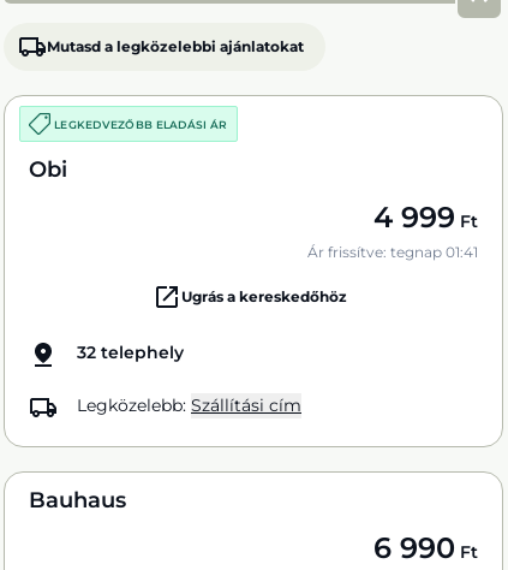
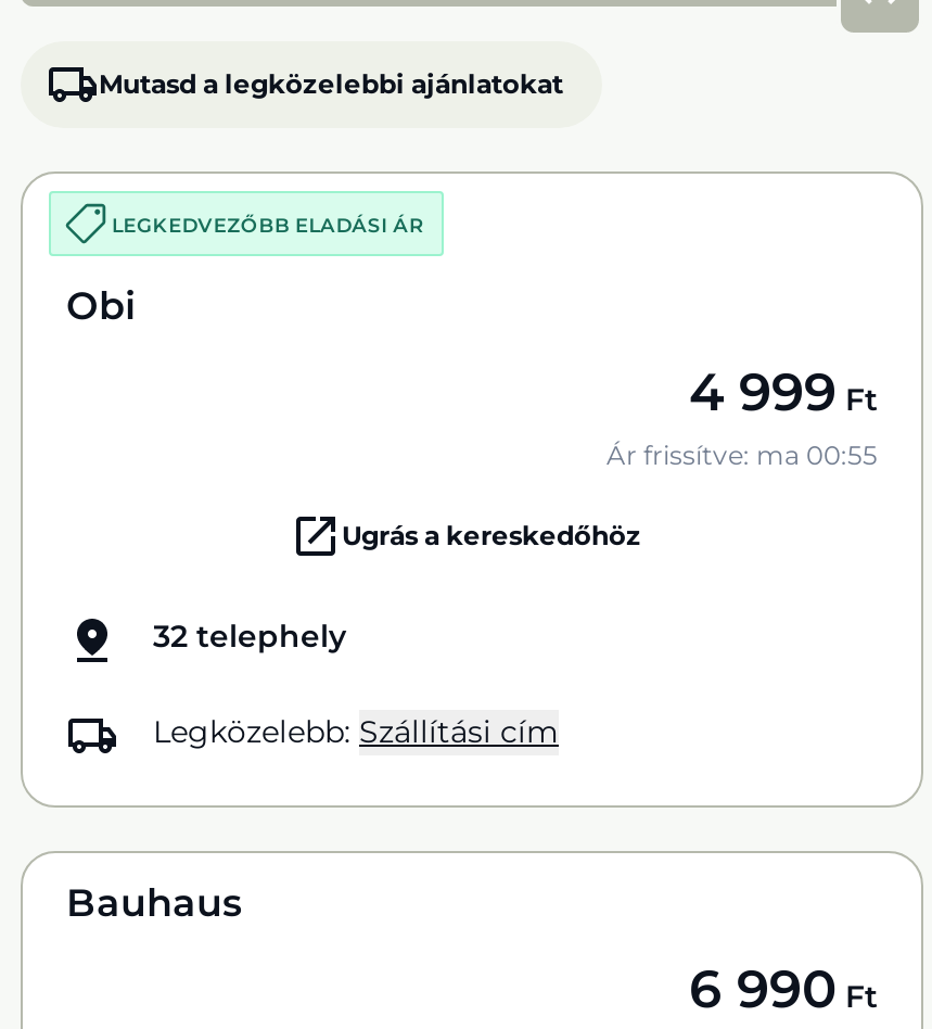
[307,243,478,261] Ár frissítve: tegnap 01:41 -> [607,439,878,471] Ár frissítve: ma 00:55

